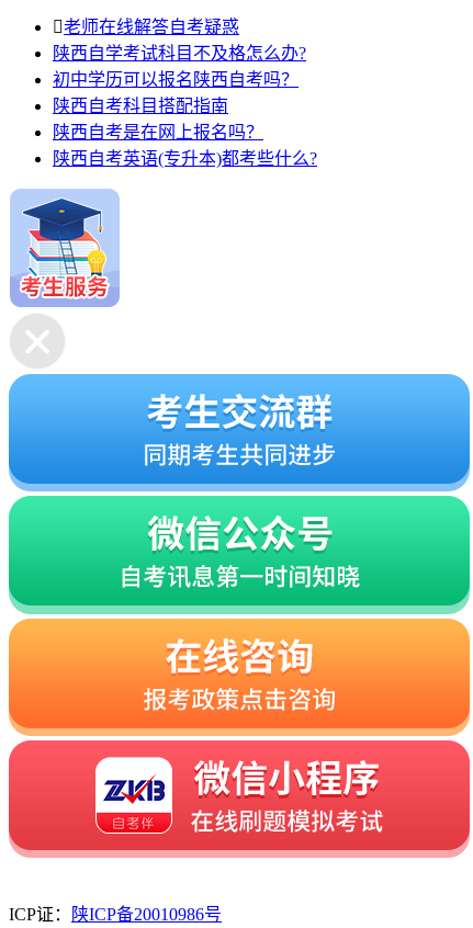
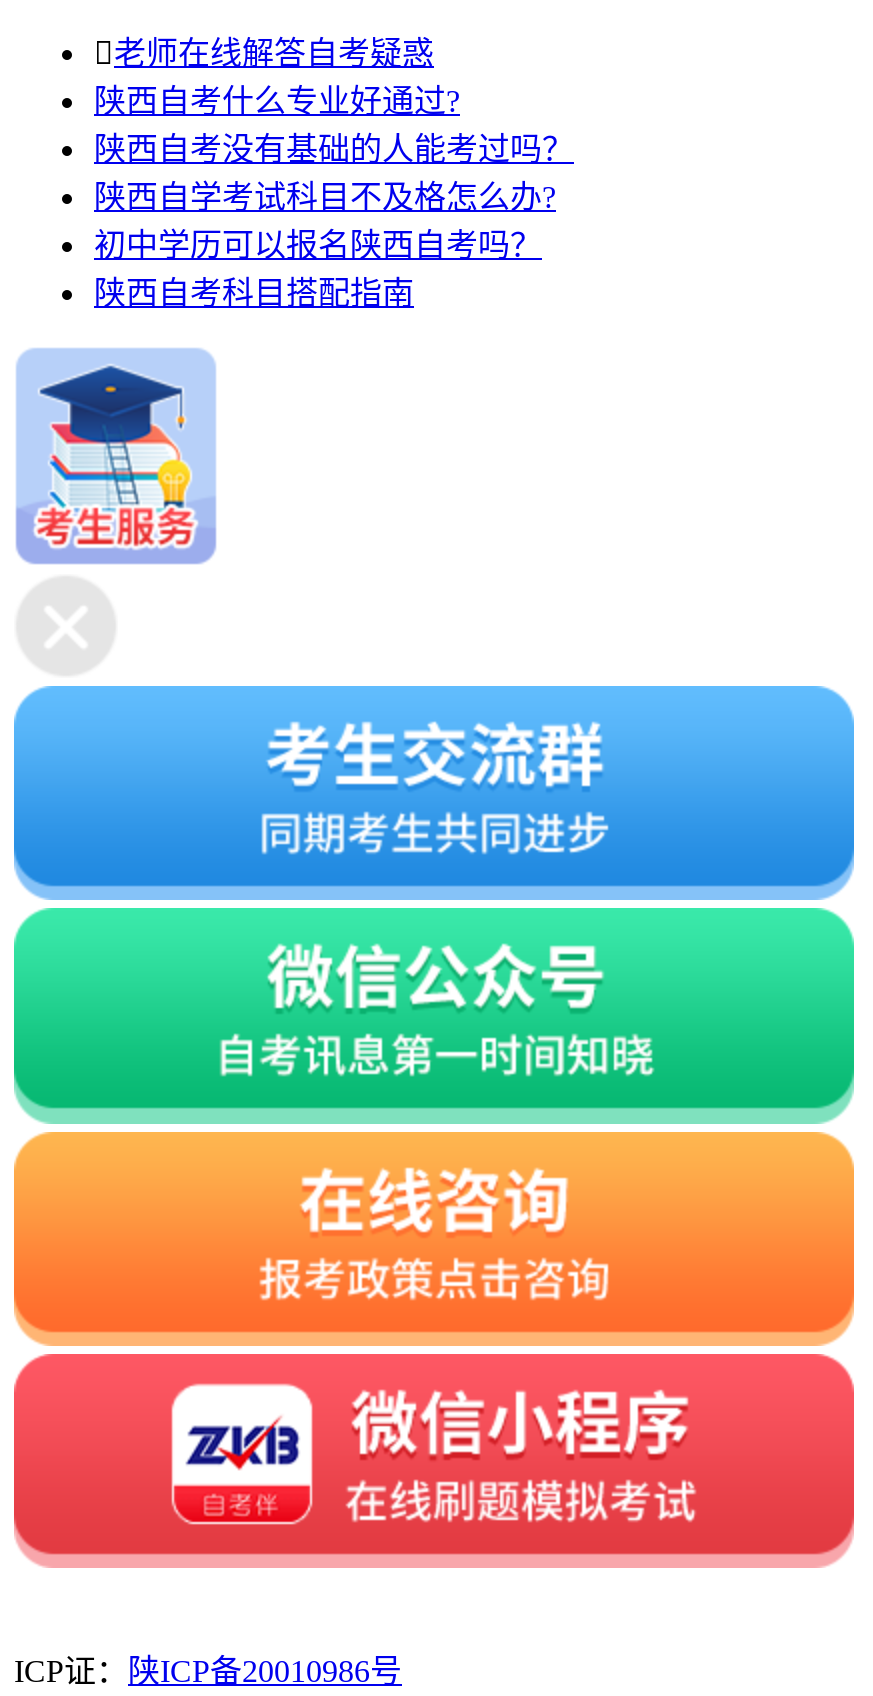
none -> [94,83,574,165] 陕西自考什么专业好通过? | 陕西自考没有基础的人能考过吗？
moved [53,44,306,89] -> [94,179,556,261]: 陕西自学考试科目不及格怎么办? | 初中学历可以报名陕西自考吗？
[53,123,317,168] 陕西自考是在网上报名吗？ | 陕西自考英语(专升本)都考些什么? -> none

